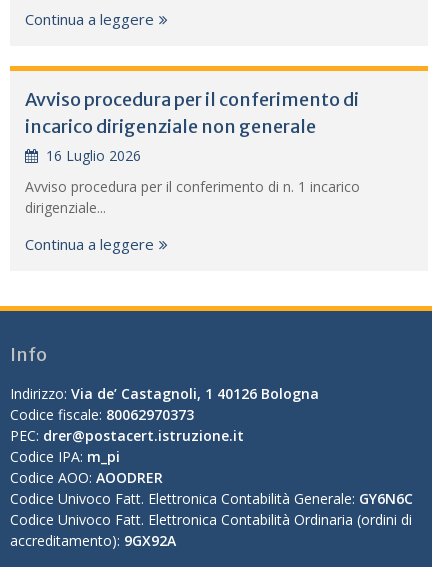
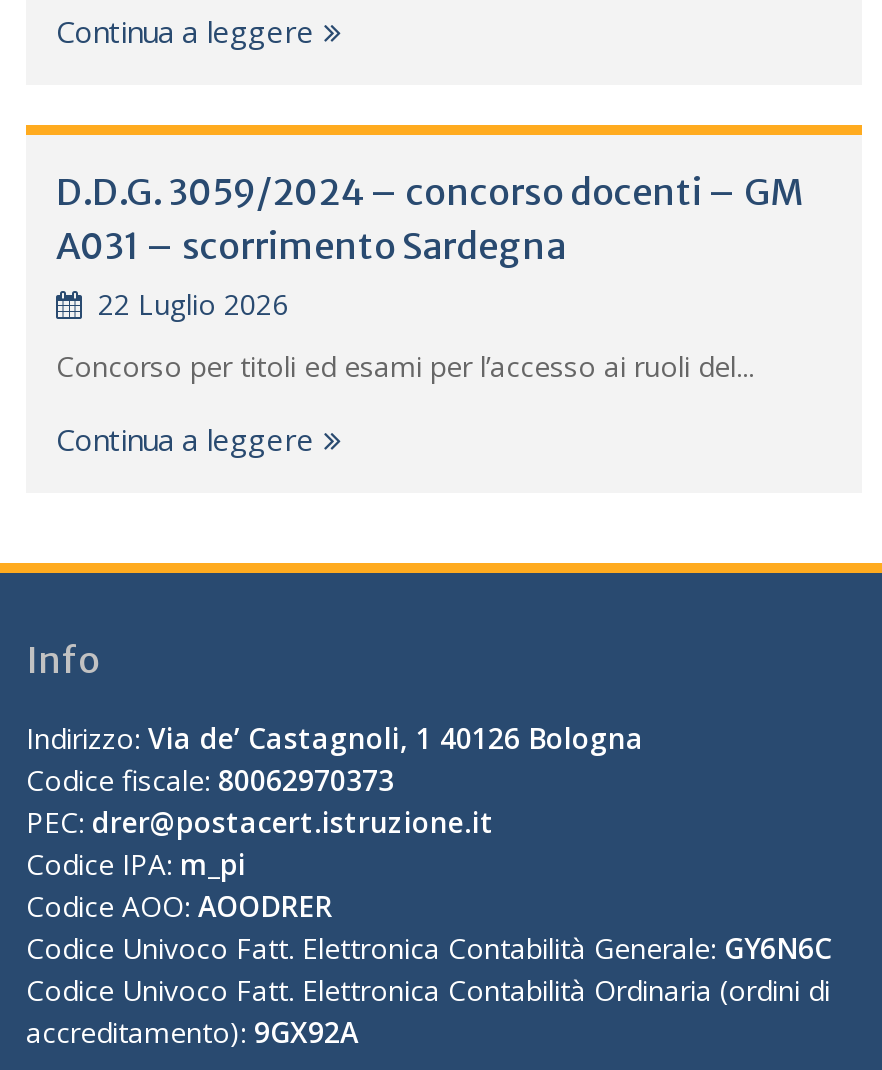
[25,88,359,165] Avviso procedura per il conferimento di | incarico dirigenziale non generale | 16 Luglio 2026 -> [56,169,804,323] D.D.G. 3059/2024 – concorso docenti – GM | A031 – scorrimento Sardegna | 22 Luglio 2026
[25,177,360,217] Avviso procedura per il conferimento di n. 1 incarico | dirigenziale... -> [56,347,754,385] Concorso per titoli ed esami per l’accesso ai ruoli del...

